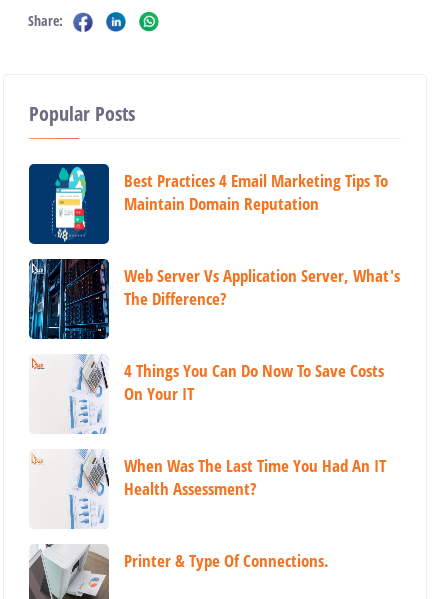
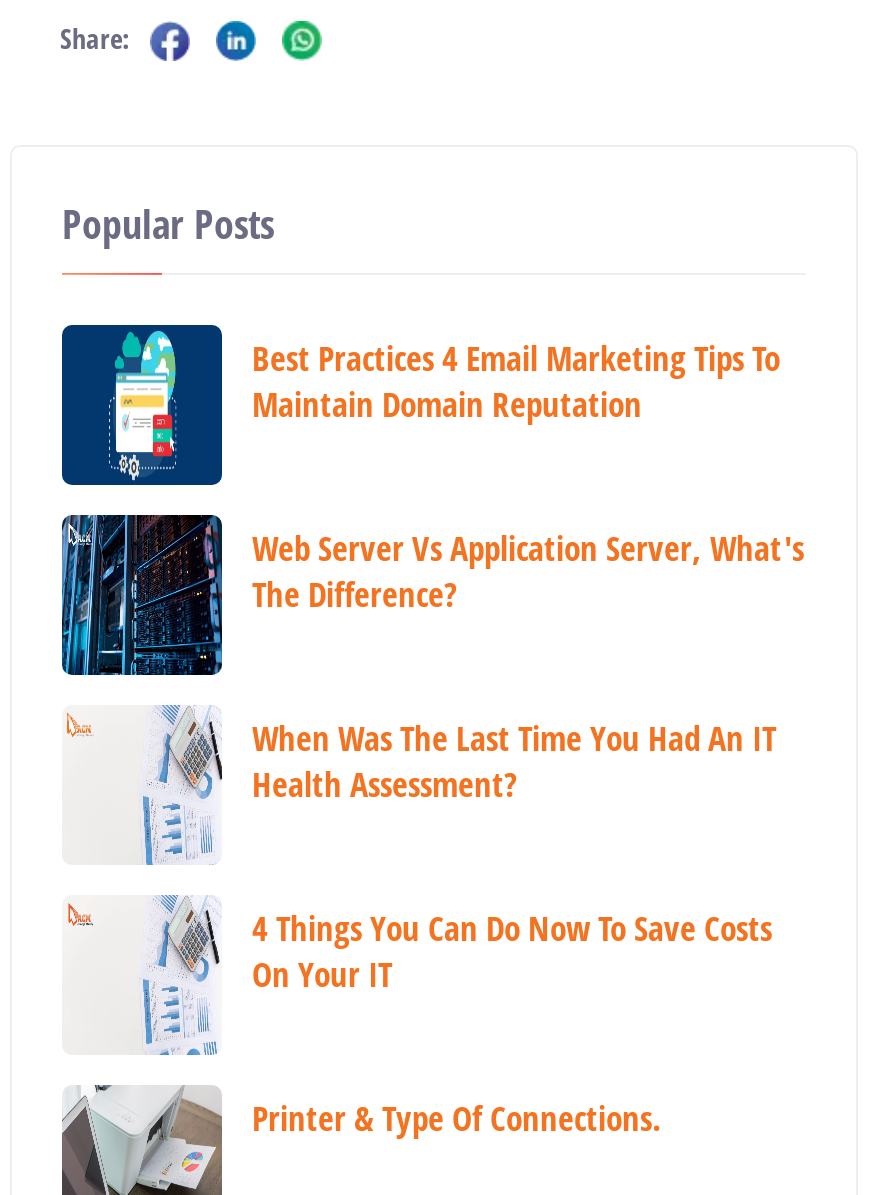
moved [66,353,384,436] -> [136,893,772,1059]: [image] | 4 Things You Can Do Now To Save Costs | On Your IT
moved [124,454,386,500] -> [252,715,776,807]: When Was The Last Time You Had An IT | Health Assessment?

